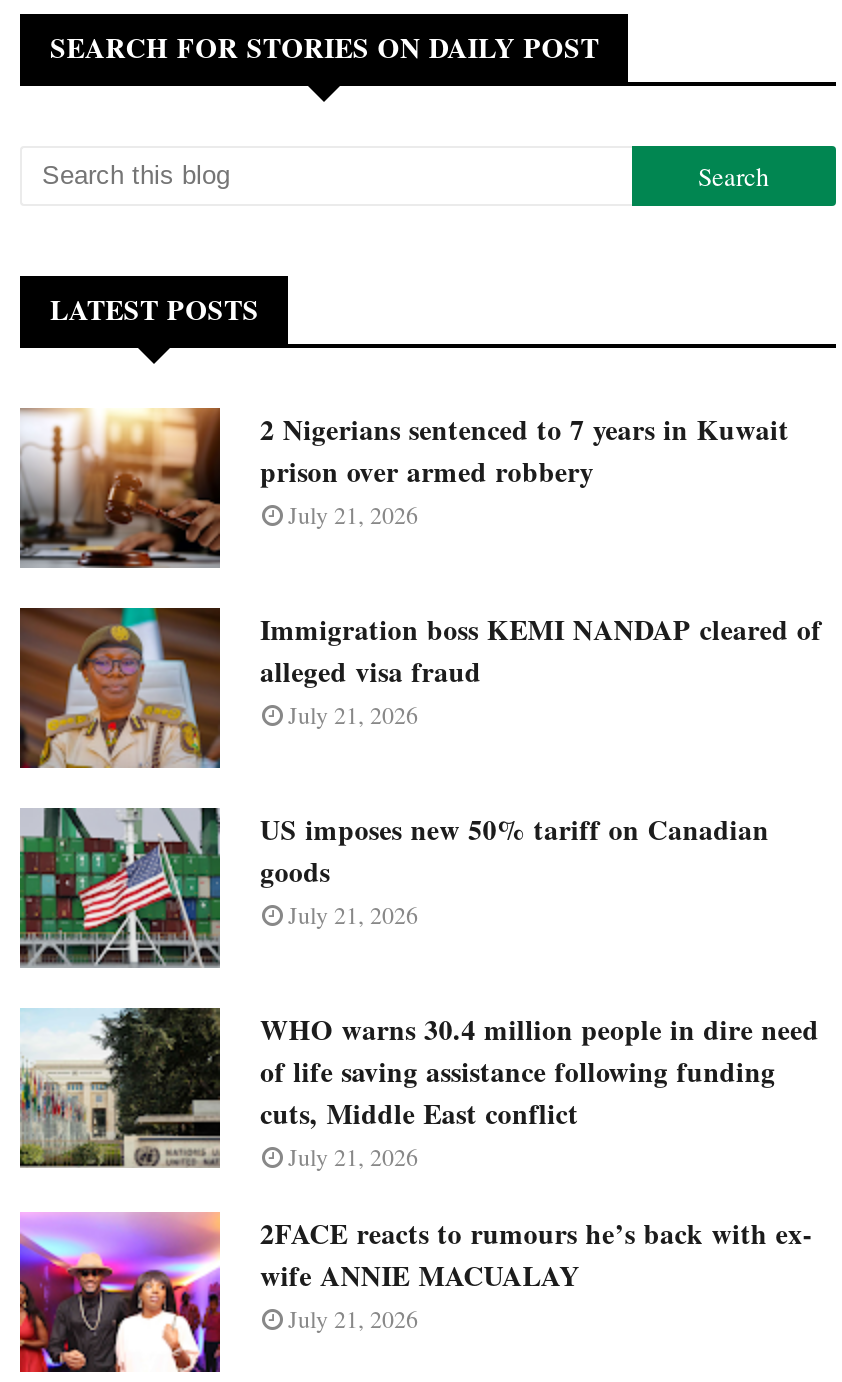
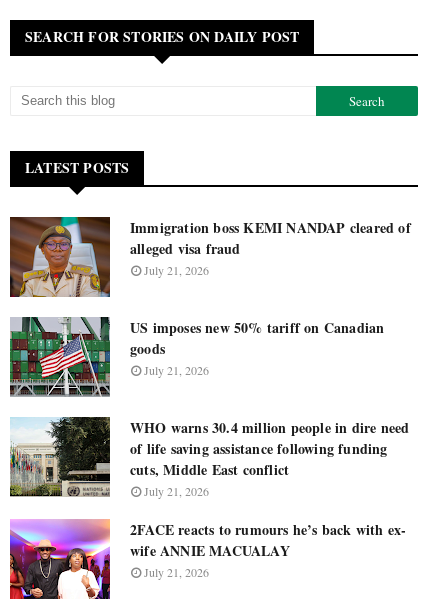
[20,406,789,570] [image] | 2 Nigerians sentenced to 7 years in Kuwait | prison over armed robbery | July 21, 2026 -> none

